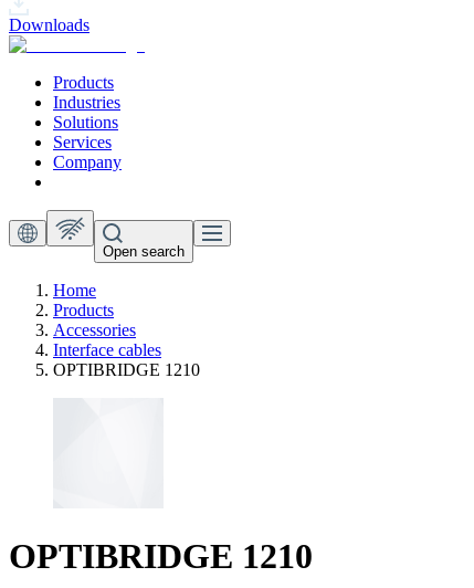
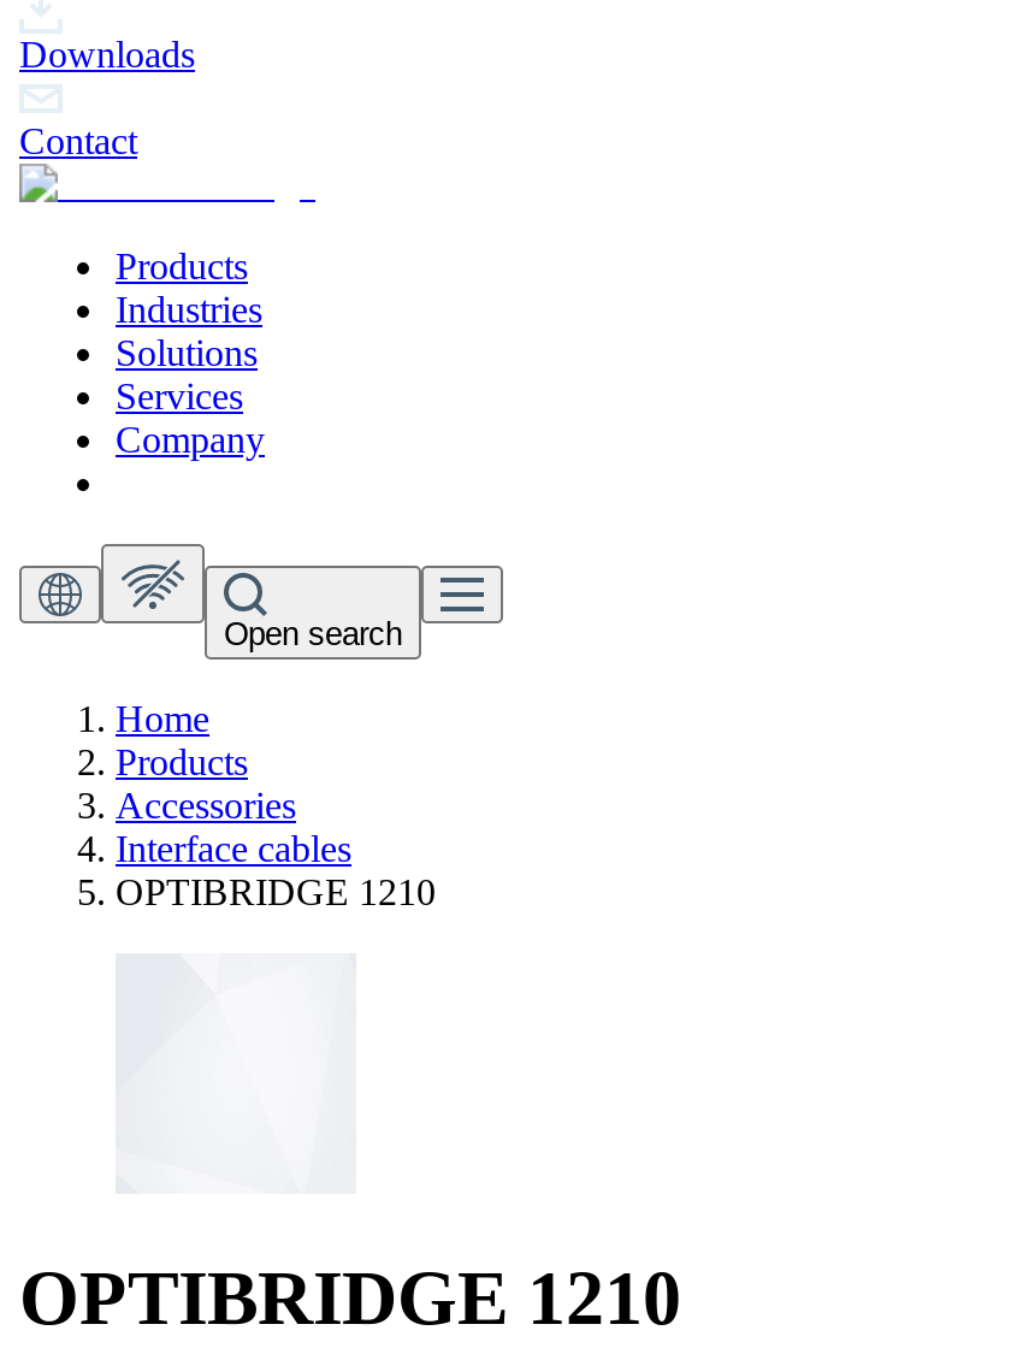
none -> [19,120,137,161] Contact

